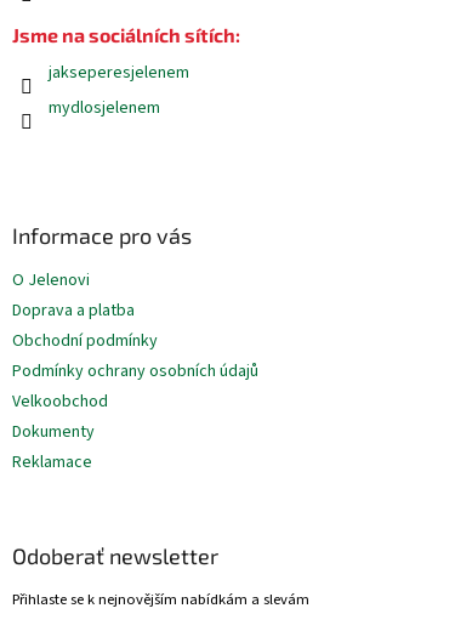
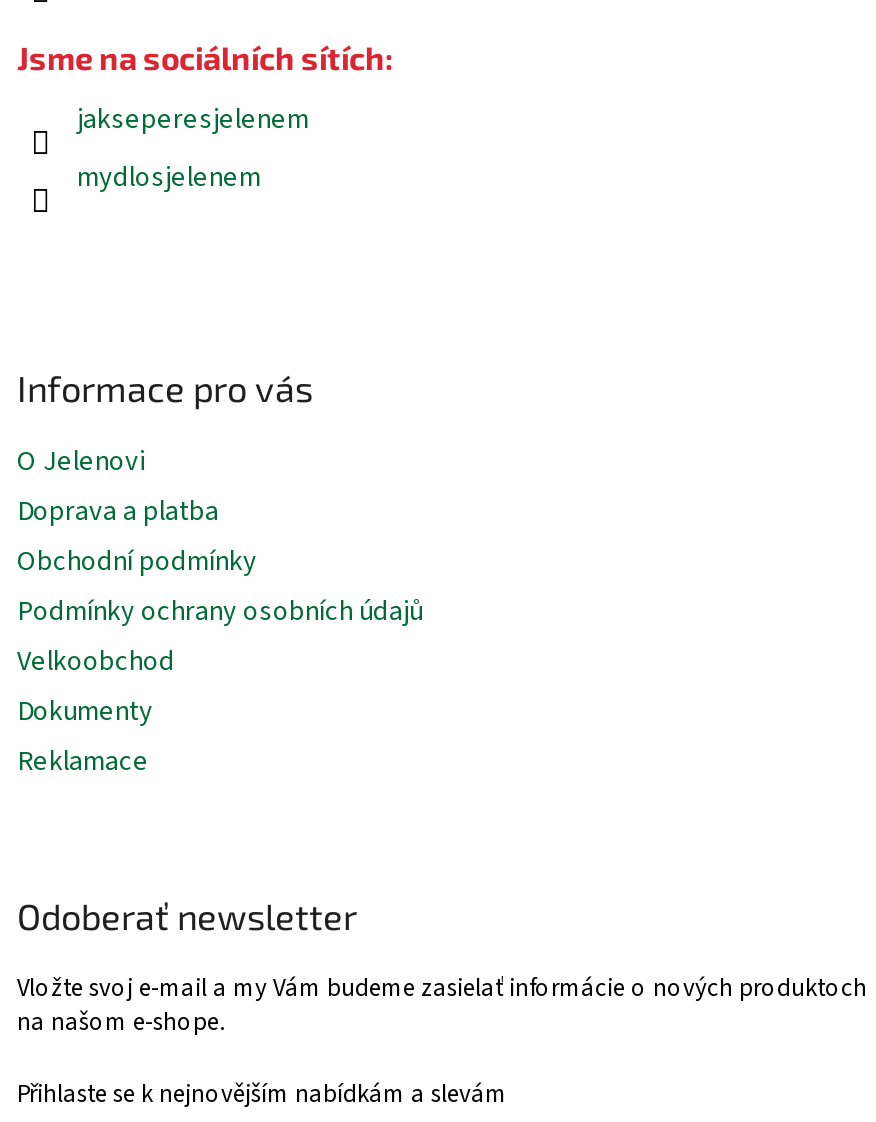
none -> [17,970,867,1040] Vložte svoj e-mail a my Vám budeme zasielať informácie o nových produktoch | na našom e-shope.

